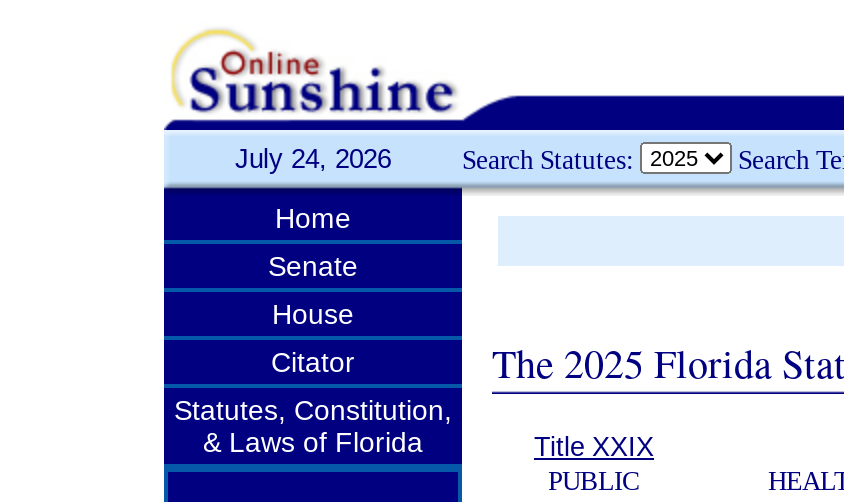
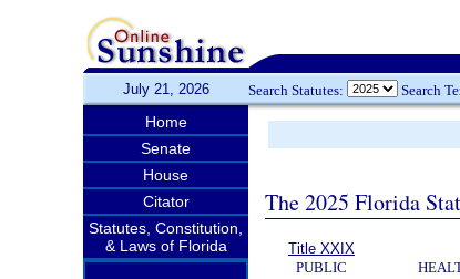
[235,144,391,174] July 24, 2026 -> [122,81,209,97] July 21, 2026

